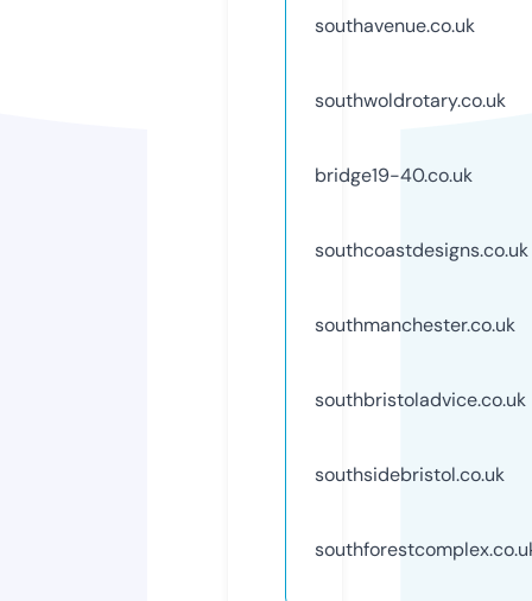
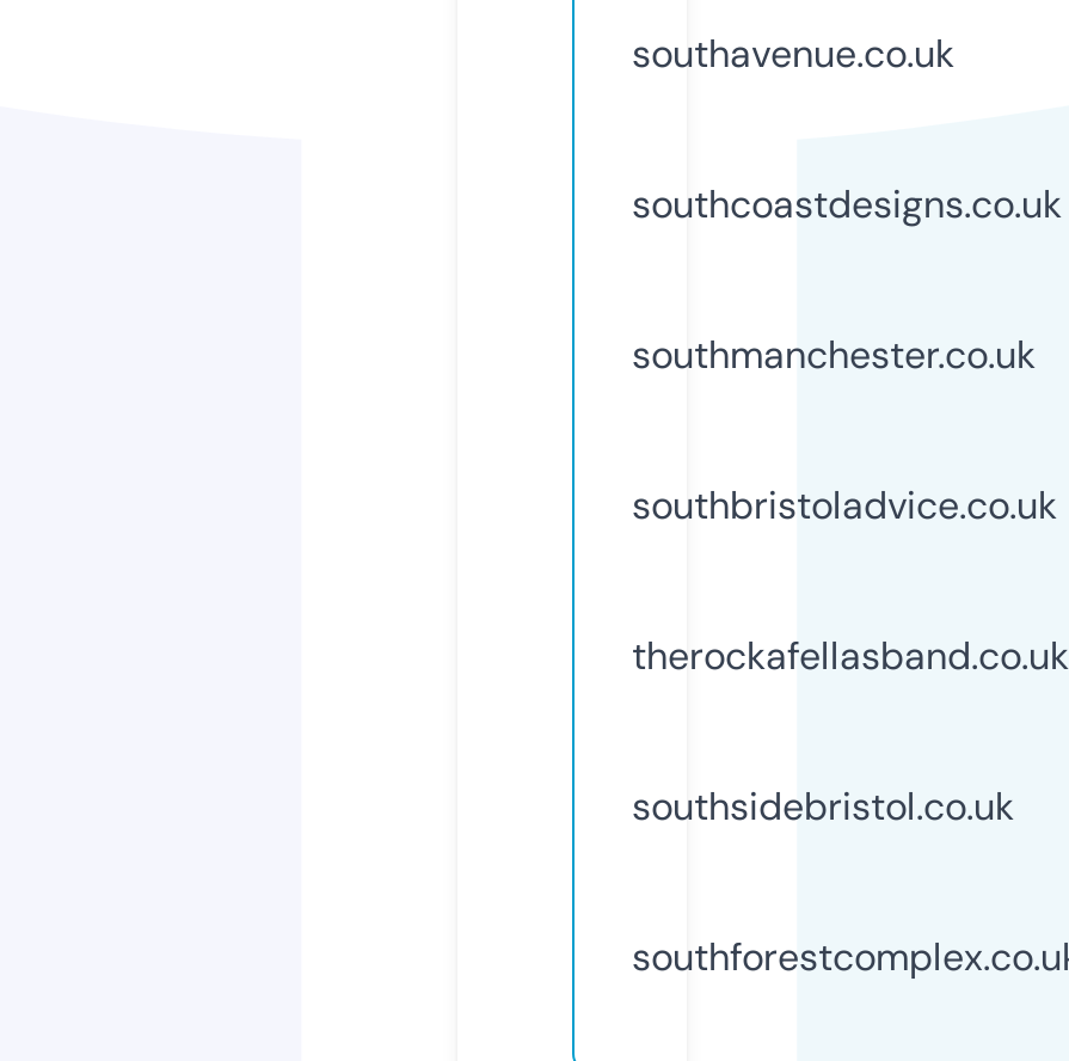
[315,88,506,187] southwoldrotary.co.uk | bridge19-40.co.uk -> none
moved [315,237,528,412] -> [632,179,1062,530]: southcoastdesigns.co.uk | southmanchester.co.uk | southbristoladvice.co.uk
none -> [632,630,1069,681] therockafellasband.co.uk

